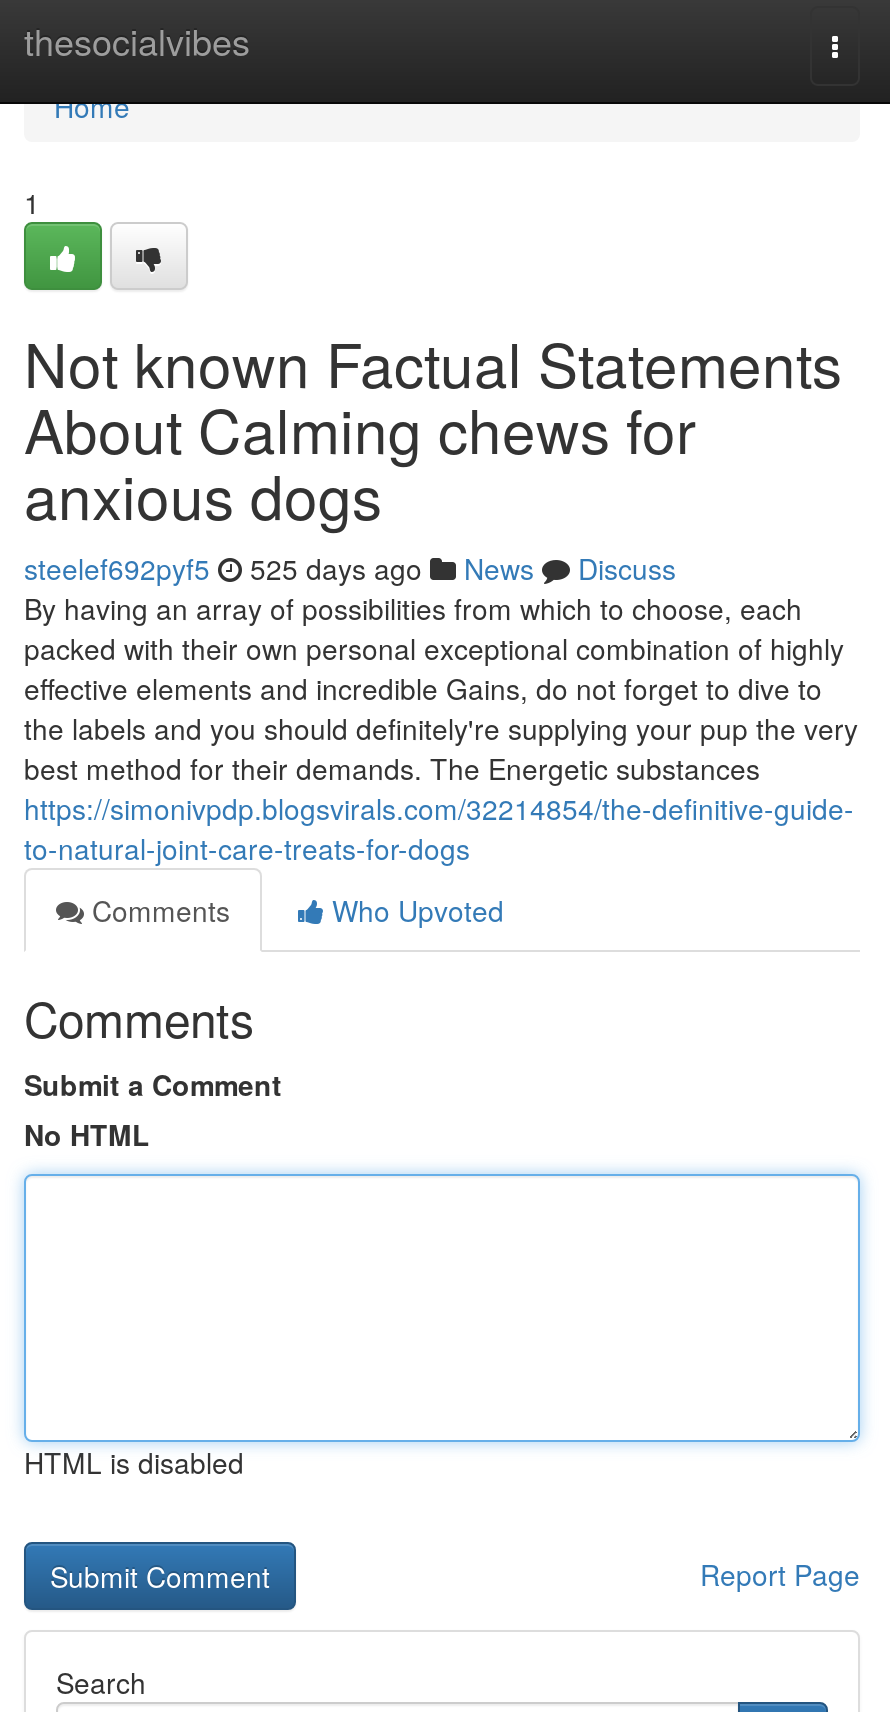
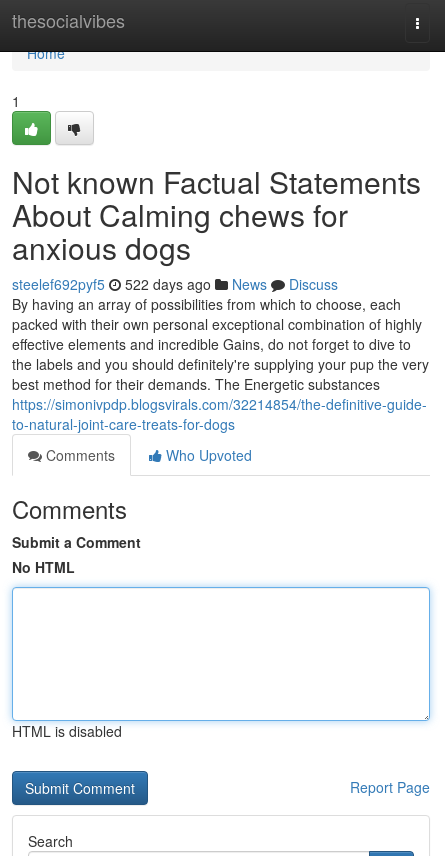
[24,548,676,588] steelef692pyf5 525 days ago News Discuss -> [12,274,338,294] steelef692pyf5 522 days ago News Discuss

